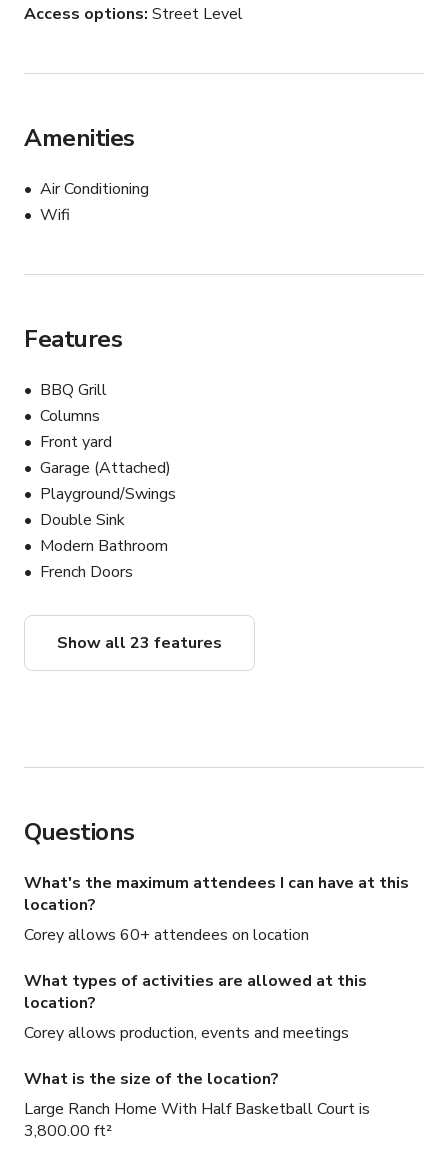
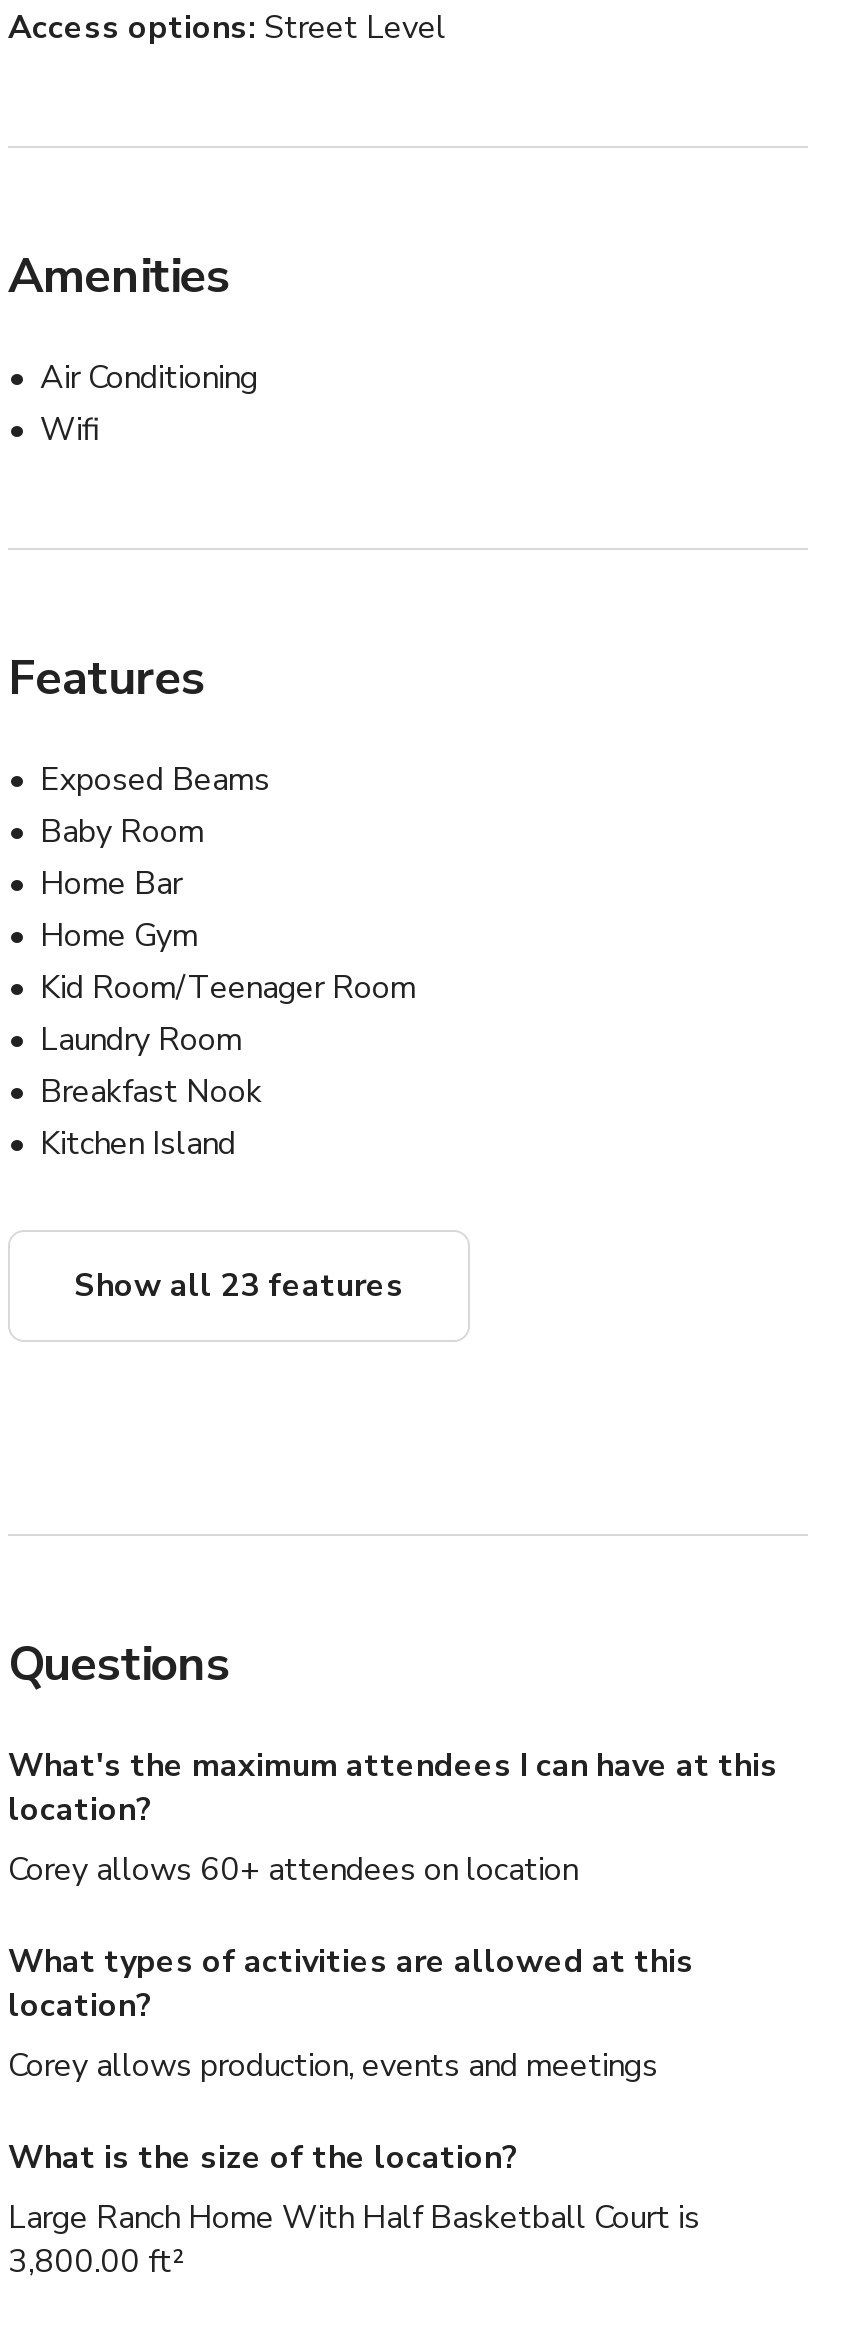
[40,379,176,583] BBQ Grill | Columns | Front yard | Garage (Attached) | Playground/Swings | Double Sink | Modern Bathroom | French Doors -> [40,758,416,1166] Exposed Beams | Baby Room | Home Bar | Home Gym | Kid Room/Teenager Room | Laundry Room | Breakfast Nook | Kitchen Island

